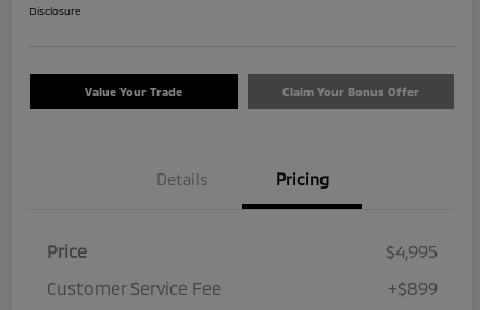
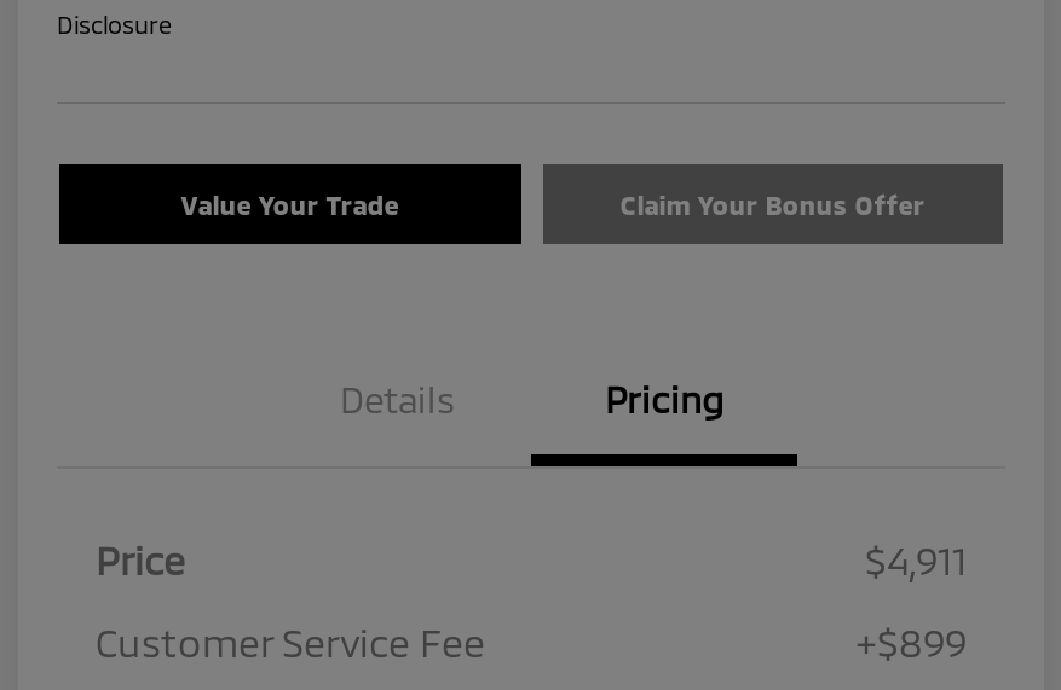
[386,241,438,261] $4,995 -> [865,537,967,583] $4,911

